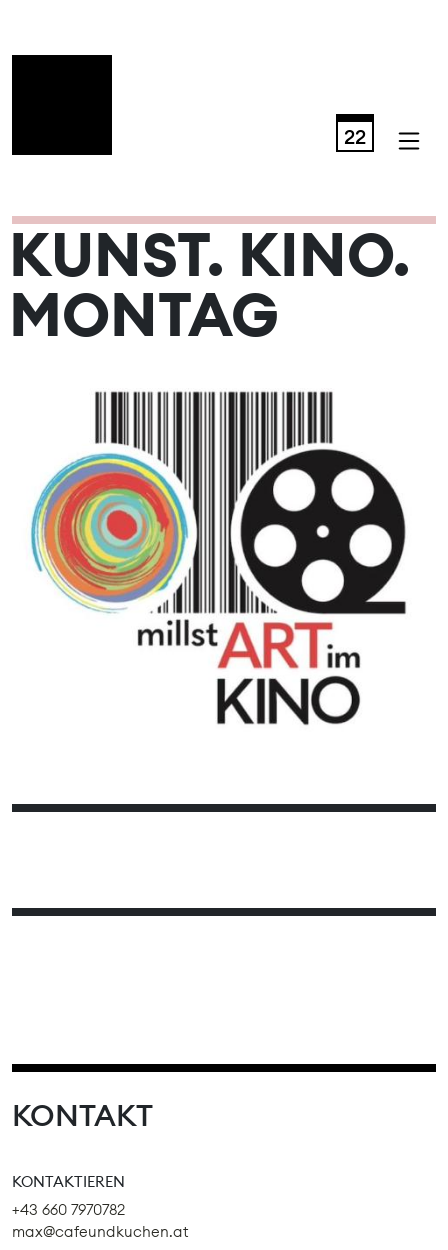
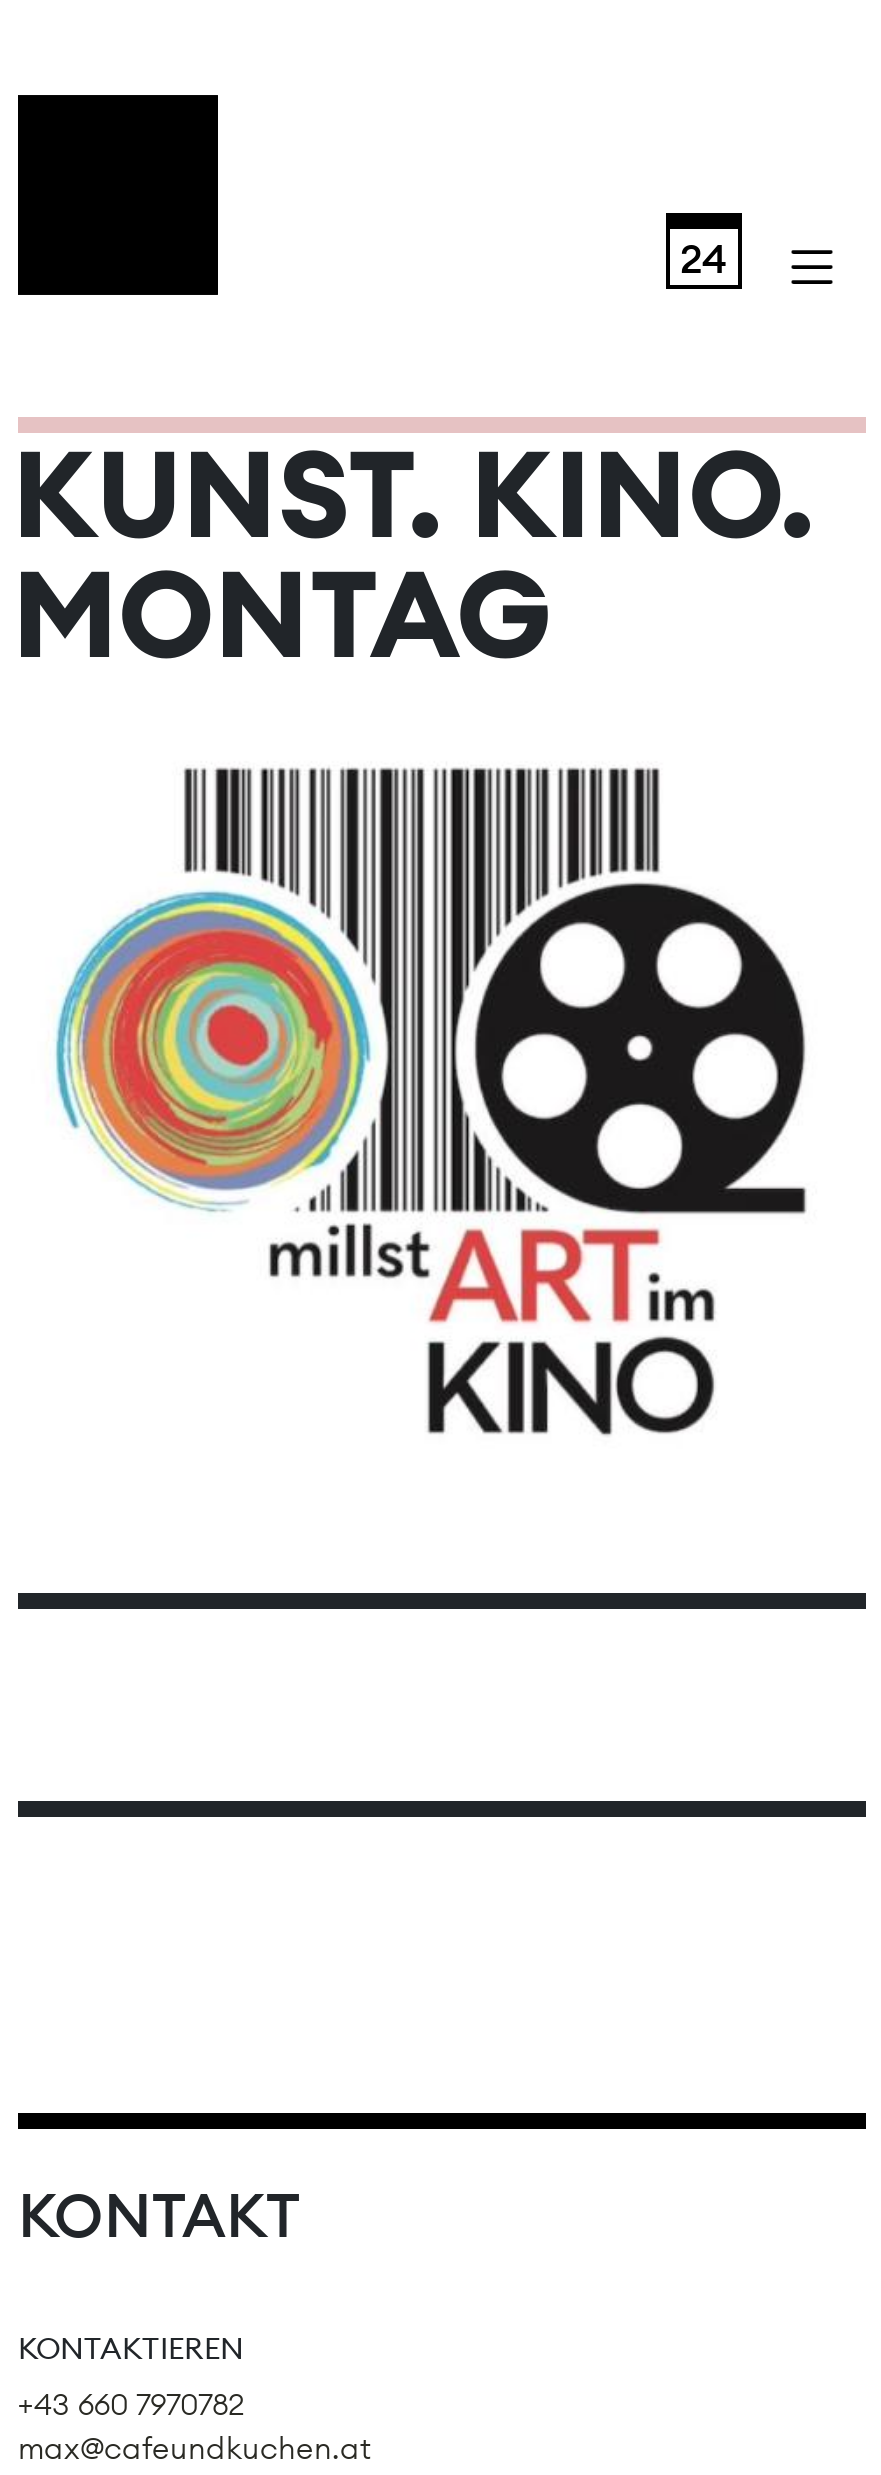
[344,124,366,149] 22 -> [680,233,728,283] 24

